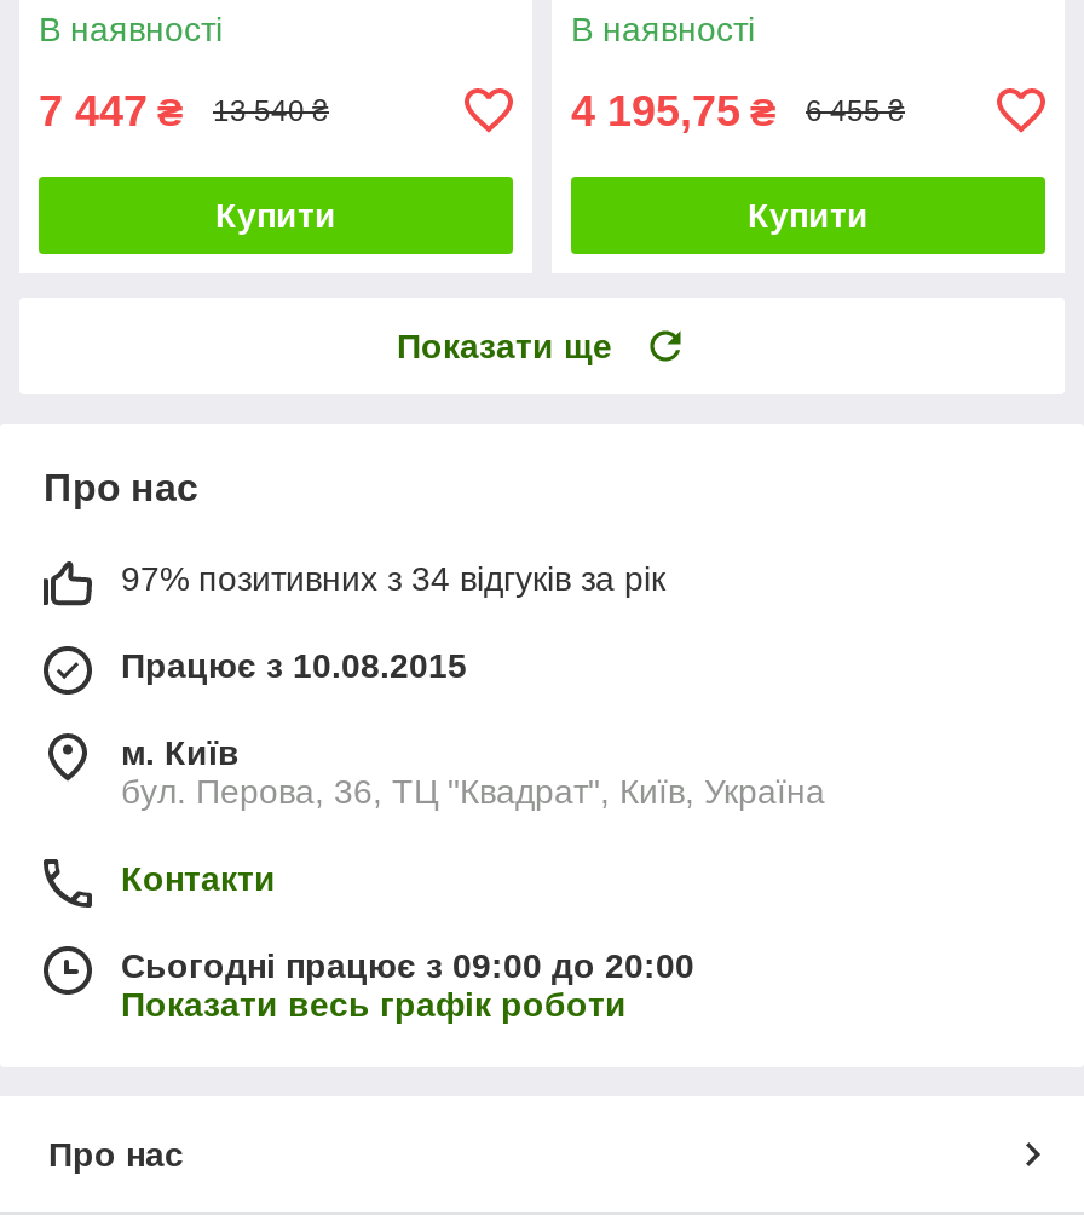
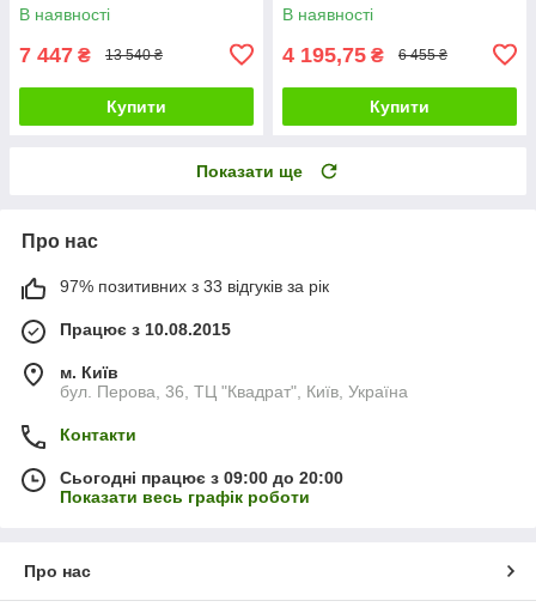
[121,558,665,597] 97% позитивних з 34 відгуків за рік -> [60,276,329,295] 97% позитивних з 33 відгуків за рік

